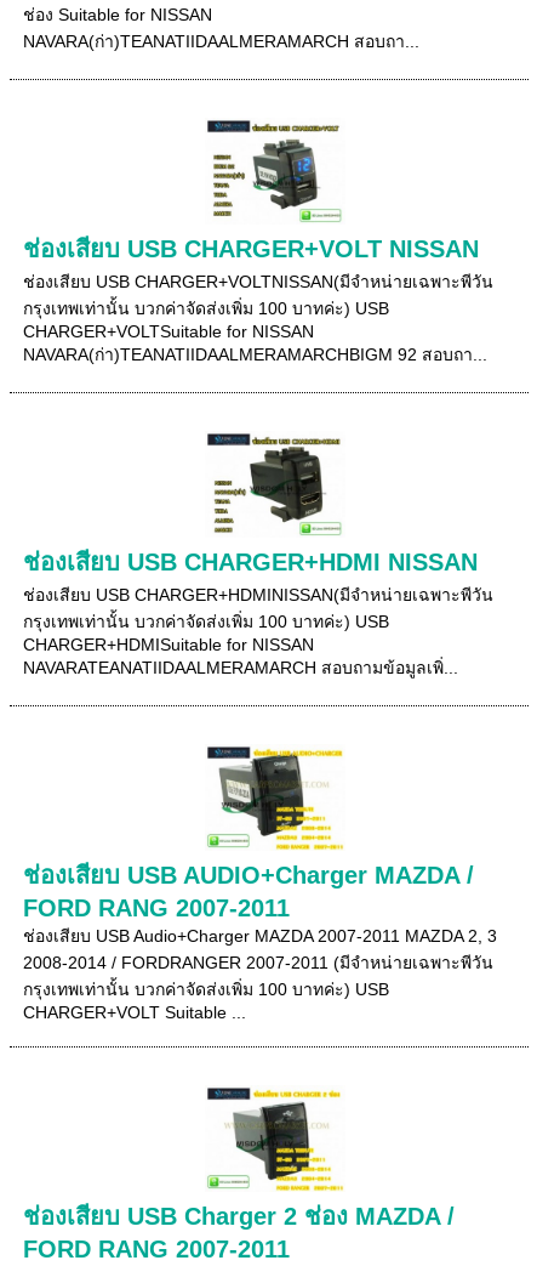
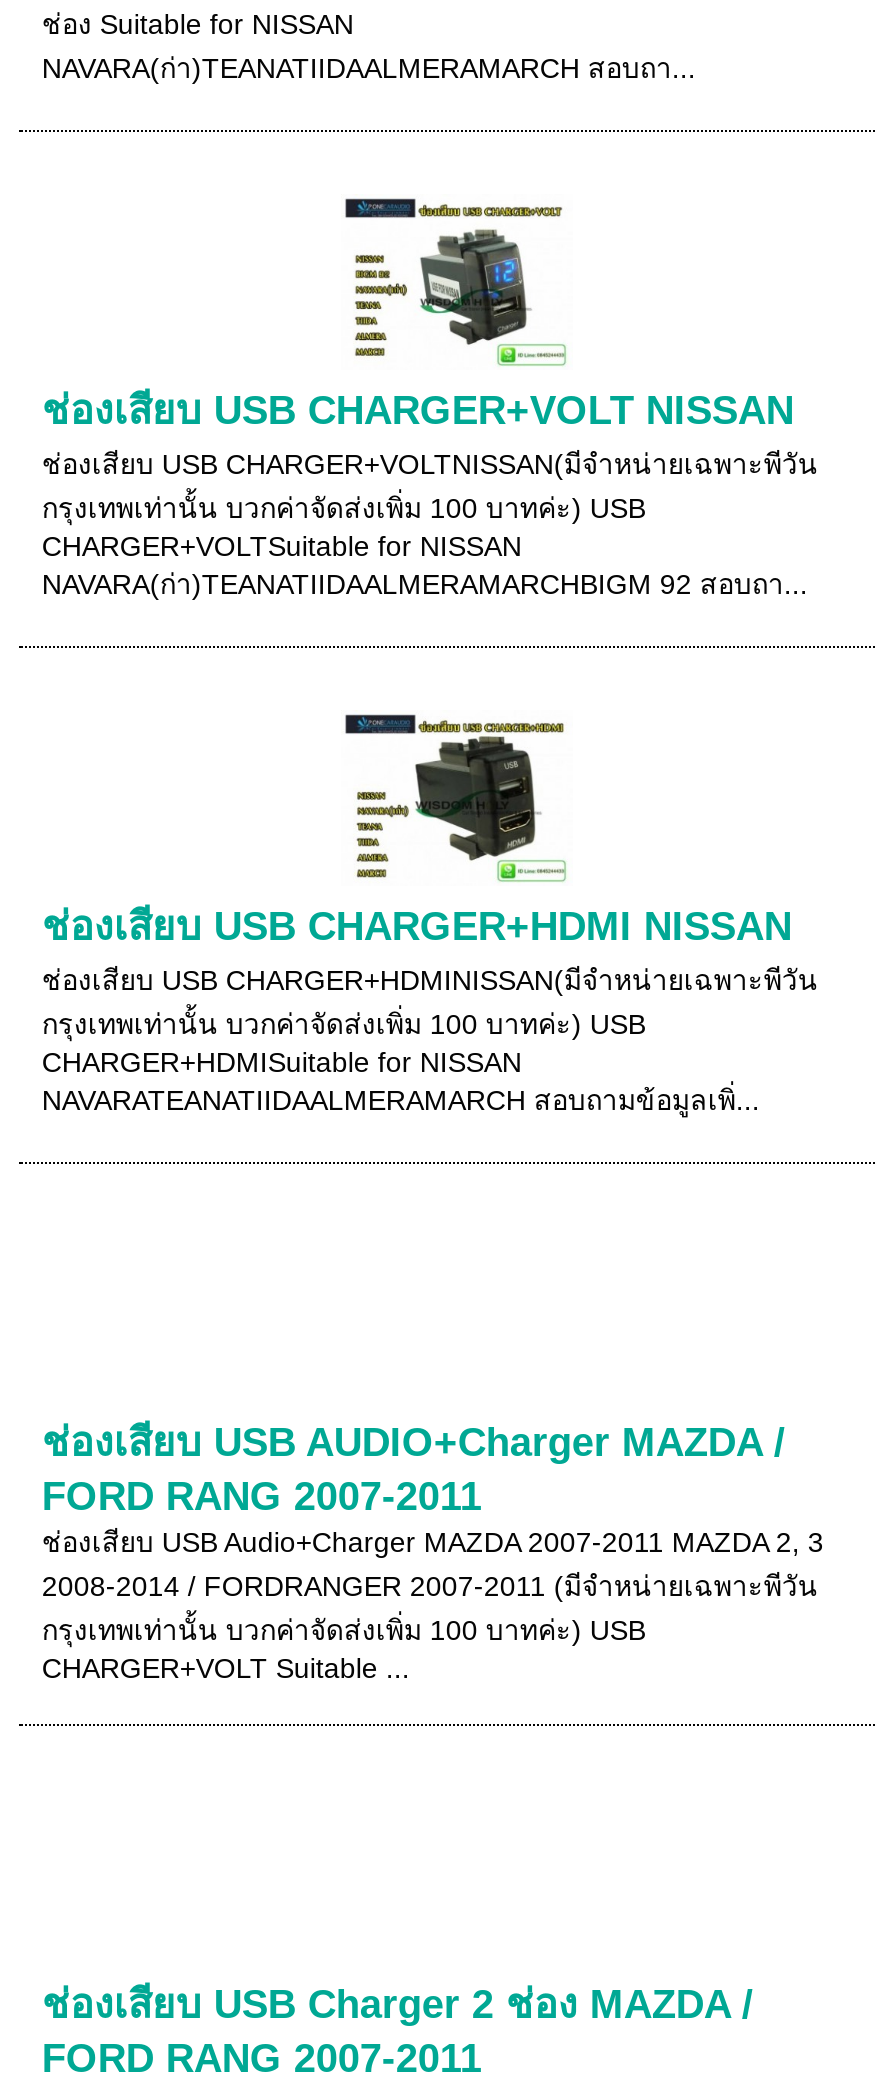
[206,745,344,851] [image] -> none
[206,1086,344,1192] [image] -> none

